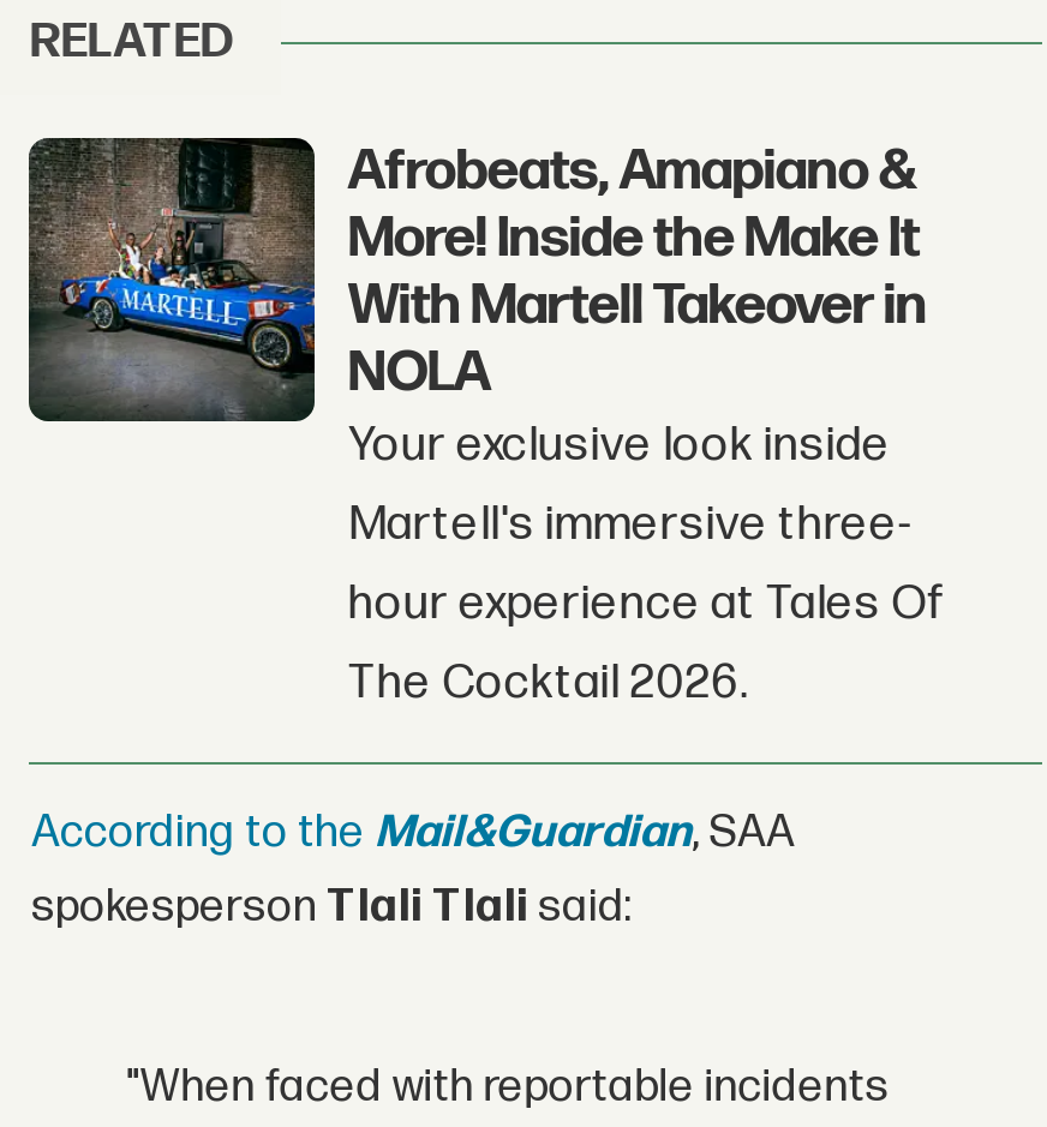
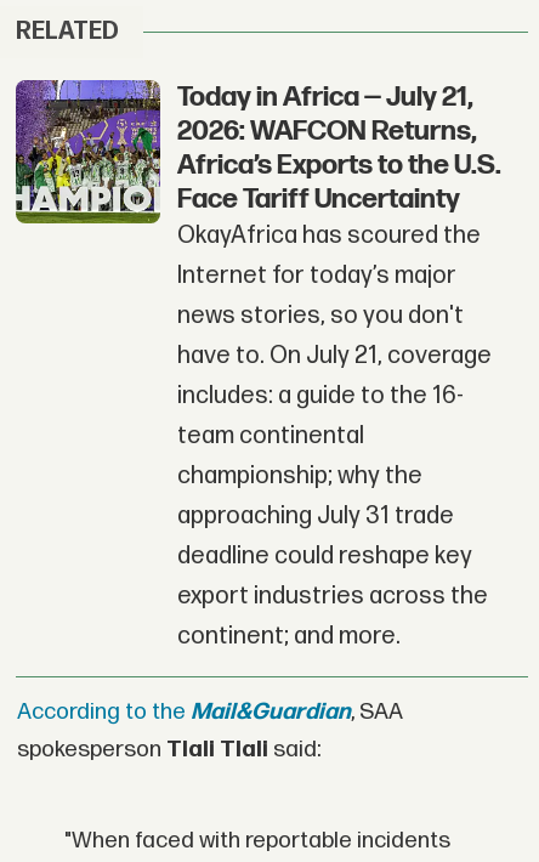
[26,136,946,711] [image] | Afrobeats, Amapiano & | More! Inside the Make It | With Martell Takeover in | NOLA | Your exclusive look inside | Martell's immersive three- | hour experience at Tales Of | The Cocktail 2026. -> [15,79,501,650] [image] | Today in Africa — July 21, | 2026: WAFCON Returns, | Africa’s Exports to the U.S. | Face Tariff Uncertainty | OkayAfrica has scoured the | Internet for today’s major | news stories, so you don't | have to. On July 21, coverage | includes: a guide to the 16- | team continental | championship; why the | approaching July 31 trade | deadline could reshape key | export industries across the | continent; and more.

